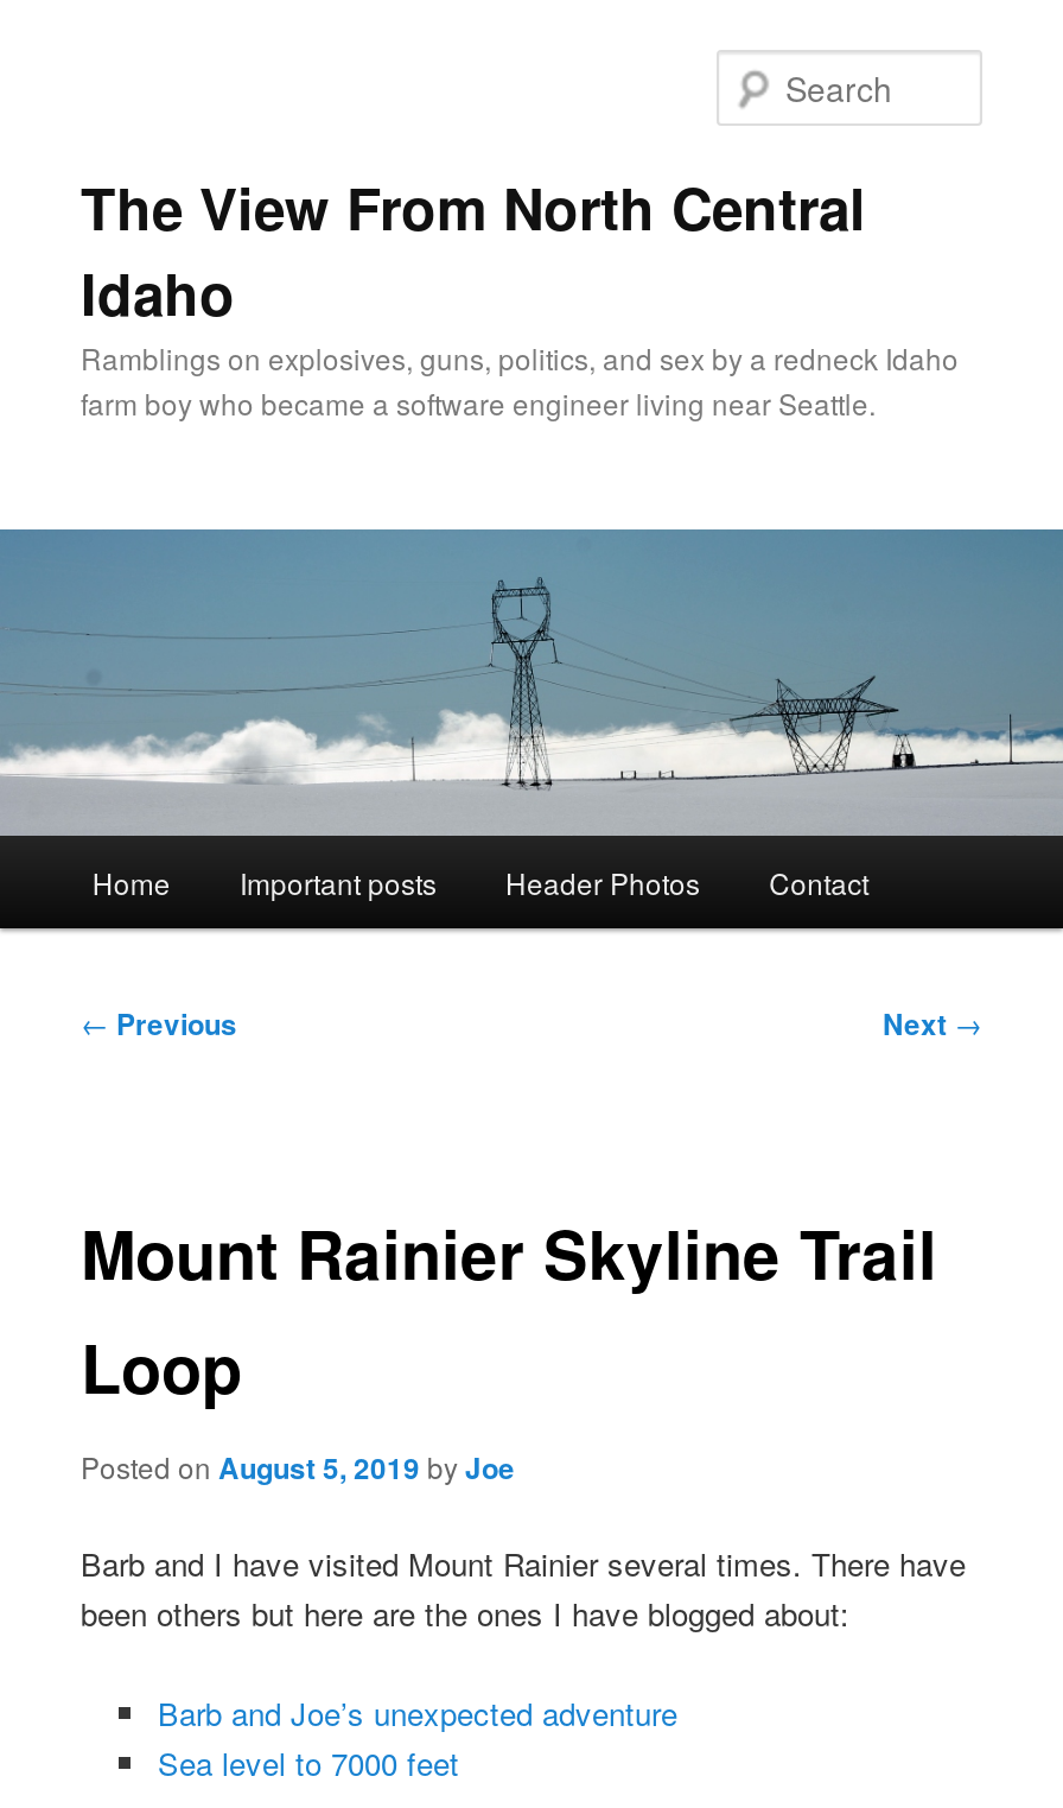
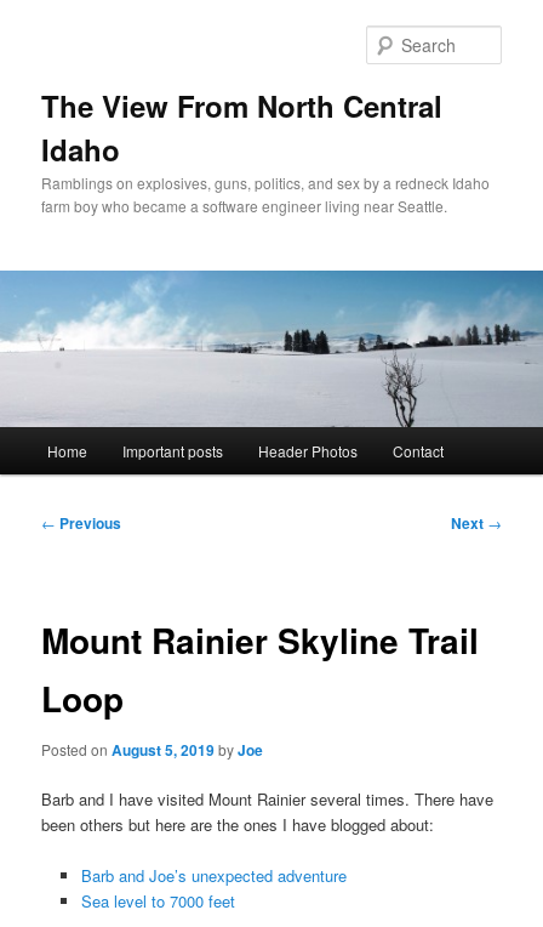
[7,532,1056,836] [image] -> [4,271,539,427] [image]

